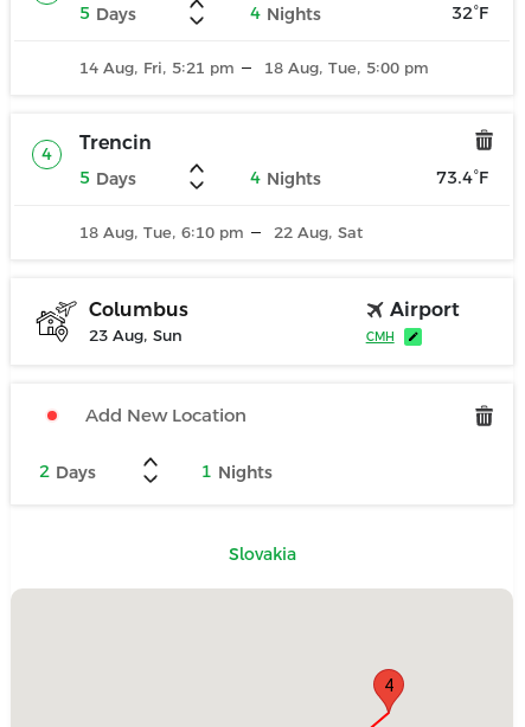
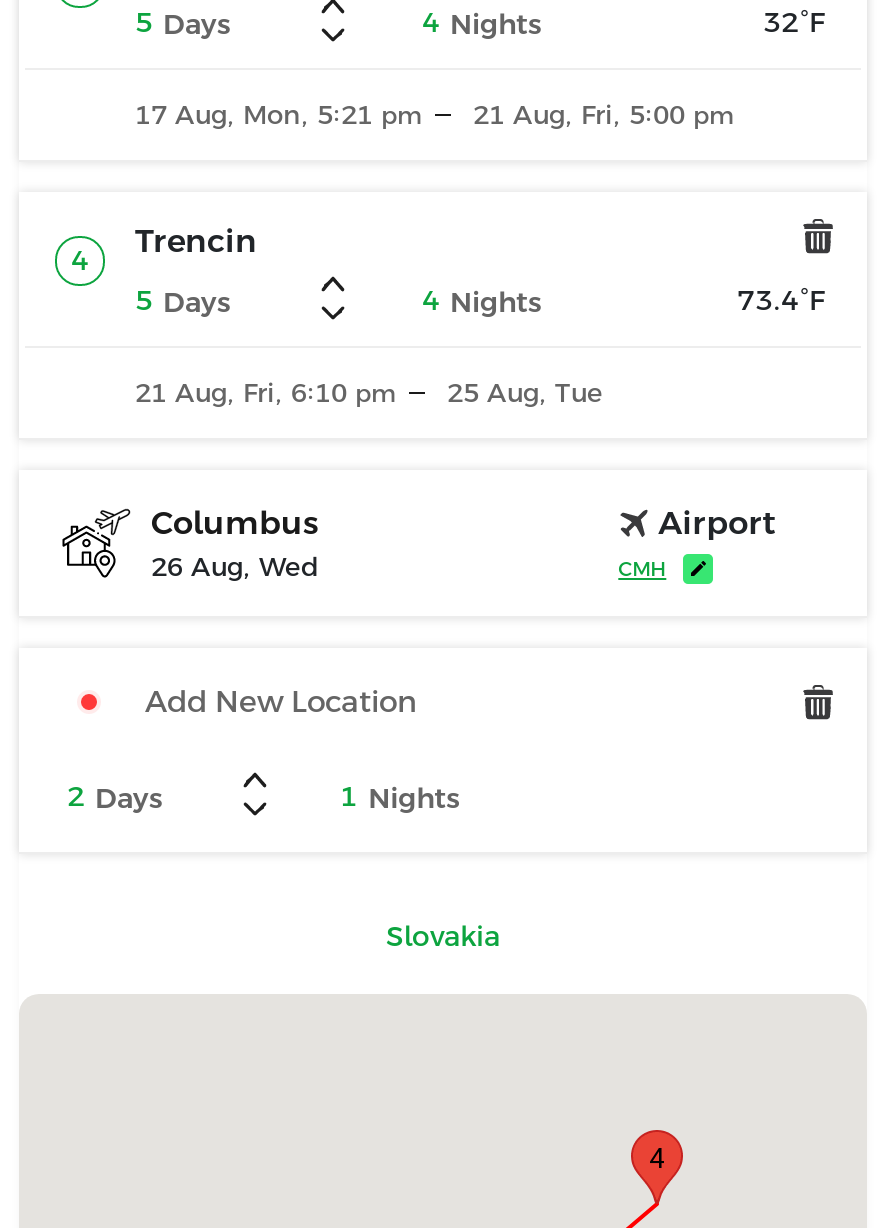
[79,59,235,77] 14 Aug, Fri, 5:21 pm -> [135,100,423,130] 17 Aug, Mon, 5:21 pm
[264,59,429,77] 18 Aug, Tue, 5:00 pm -> [473,100,735,130] 21 Aug, Fri, 5:00 pm
[79,224,244,242] 18 Aug, Tue, 6:10 pm -> [135,378,397,408] 21 Aug, Fri, 6:10 pm
[274,224,363,242] 22 Aug, Sat -> [447,378,603,408] 25 Aug, Tue
[89,327,183,345] 23 Aug, Sun -> [151,552,319,582] 26 Aug, Wed

